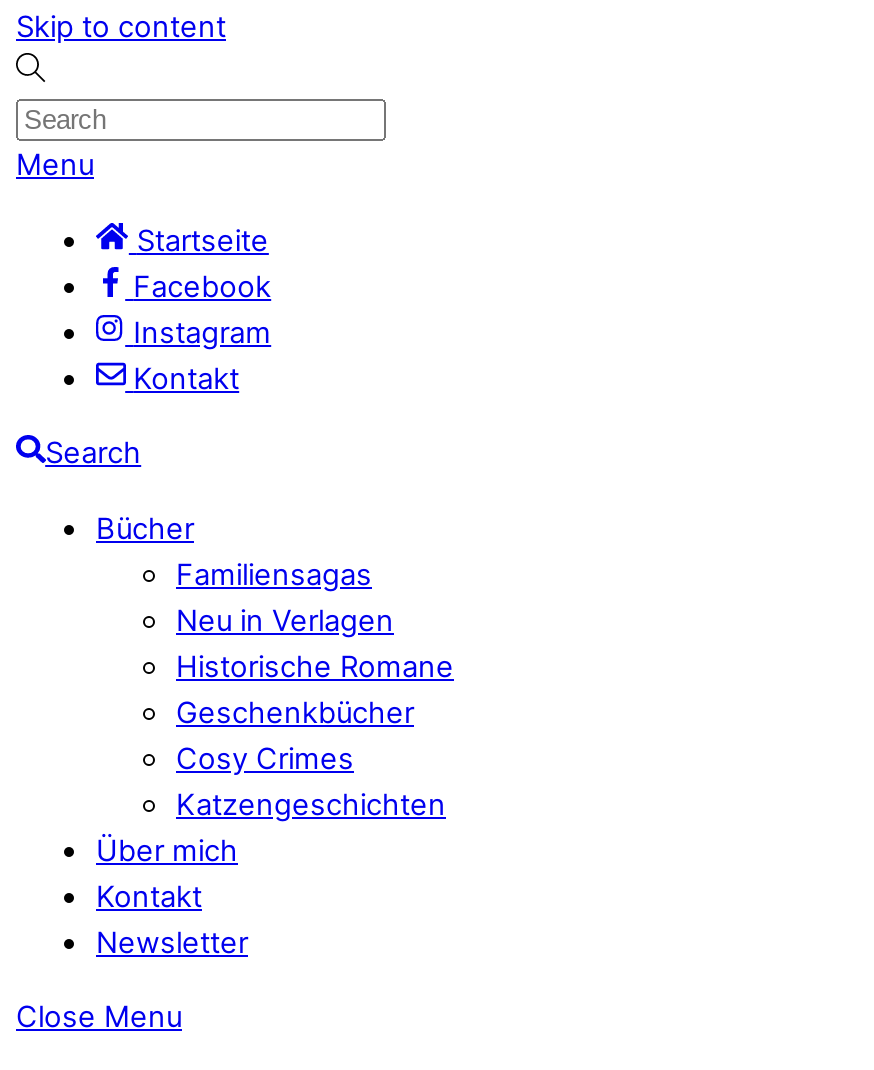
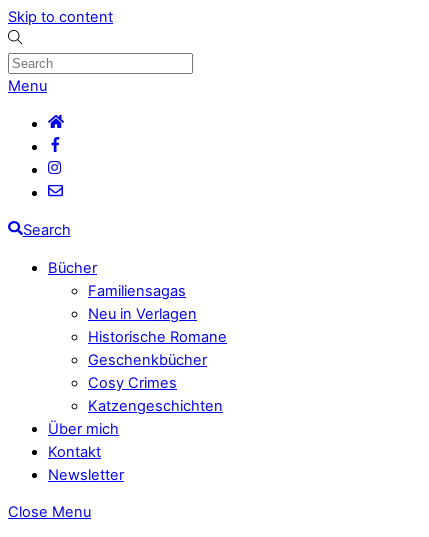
[133,222,271,396] Startseite | Facebook | Instagram | Kontakt -> none

